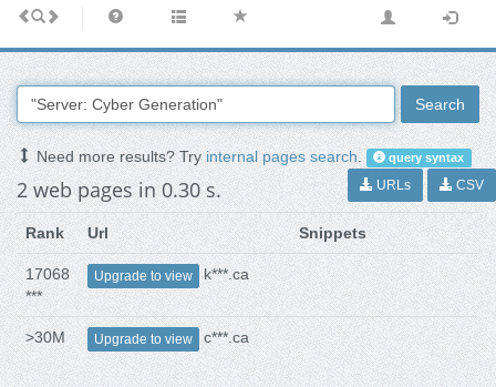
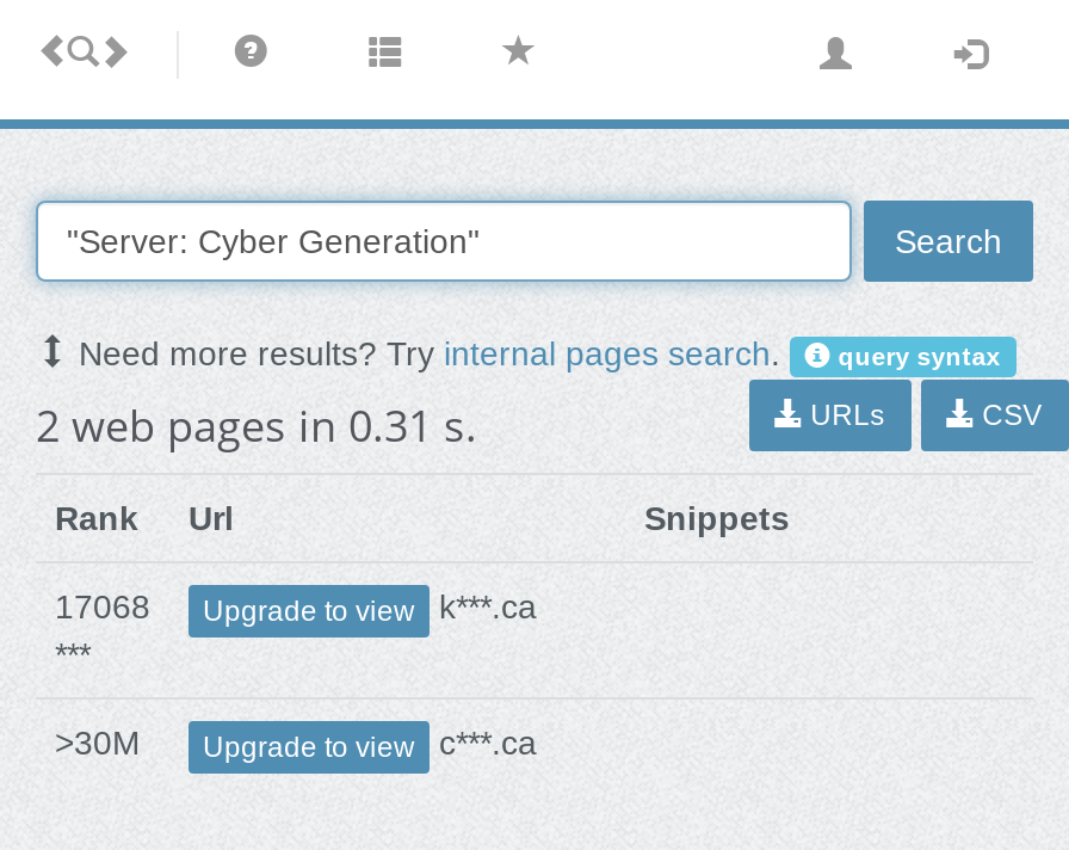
[17,177,221,203] 2 web pages in 0.30 s. -> [36,397,477,454] 2 web pages in 0.31 s.

